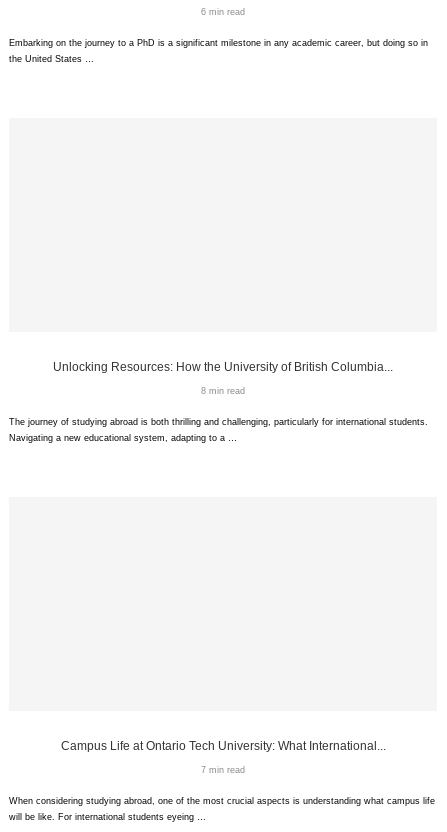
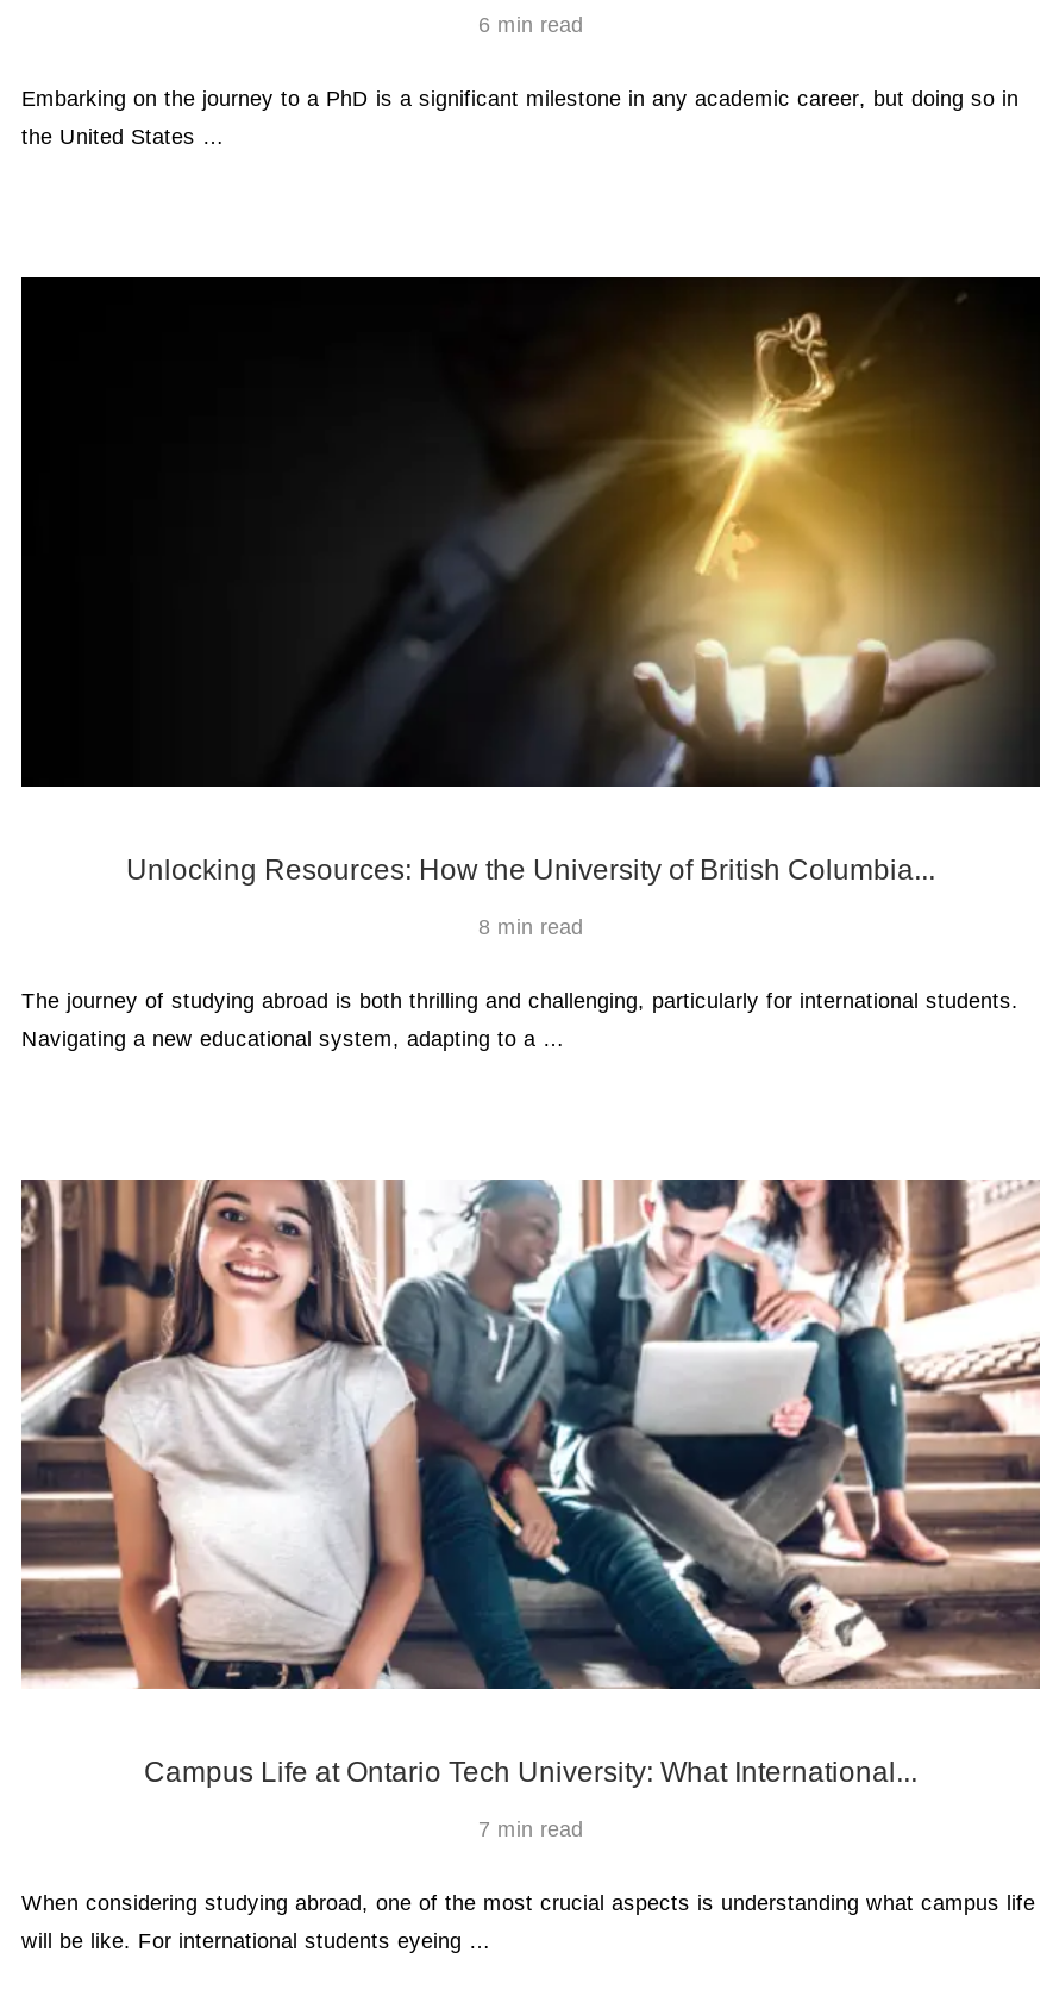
none -> [19,274,1042,790] [image]
none -> [19,1176,1042,1692] [image]

